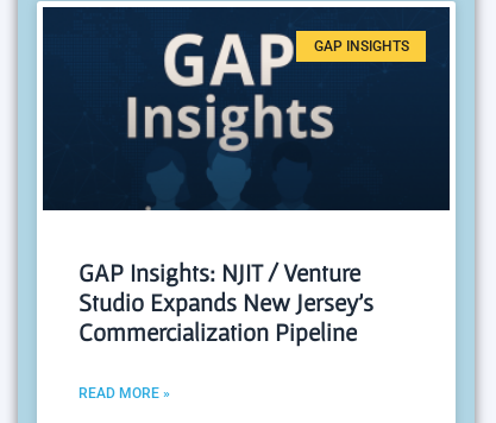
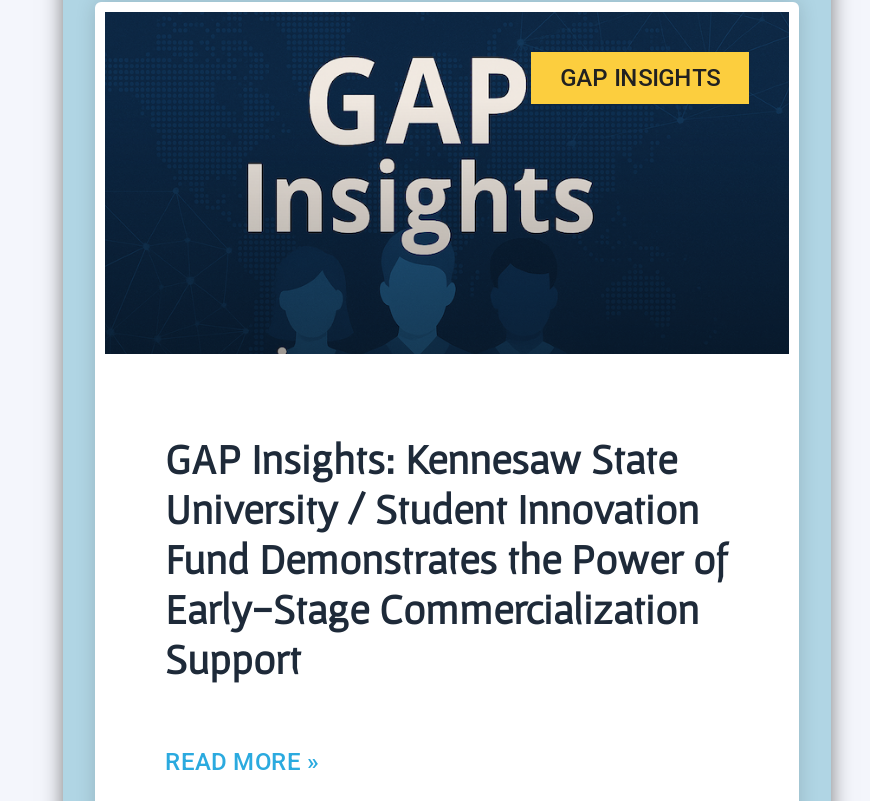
[79,258,373,345] GAP Insights: NJIT / Venture | Studio Expands New Jersey’s | Commercialization Pipeline -> [165,435,727,681] GAP Insights: Kennesaw State | University / Student Innovation | Fund Demonstrates the Power of | Early-Stage Commercialization | Support

